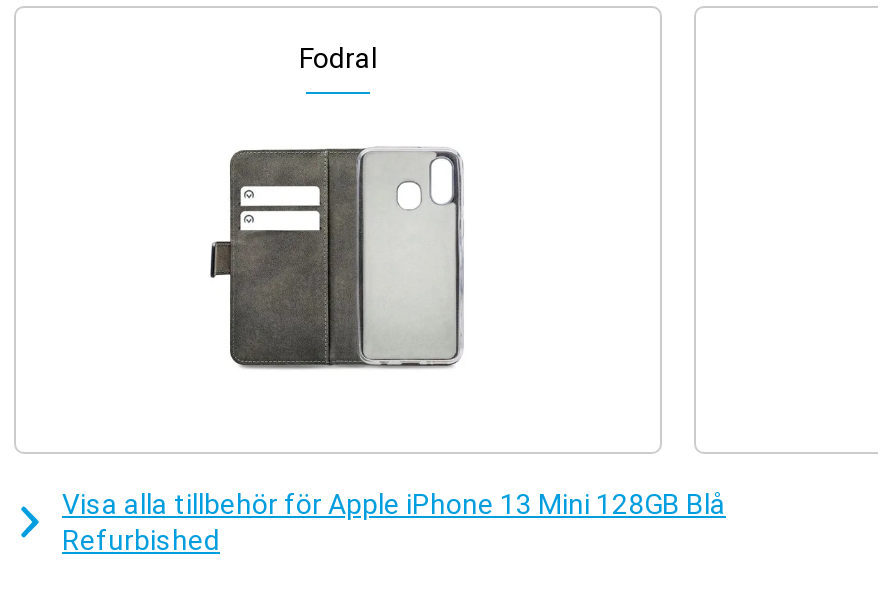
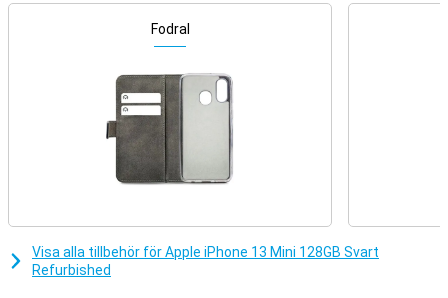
[62,488,726,520] Visa alla tillbehör för Apple iPhone 13 Mini 128GB Blå -> [32,244,379,260] Visa alla tillbehör för Apple iPhone 13 Mini 128GB Svart

